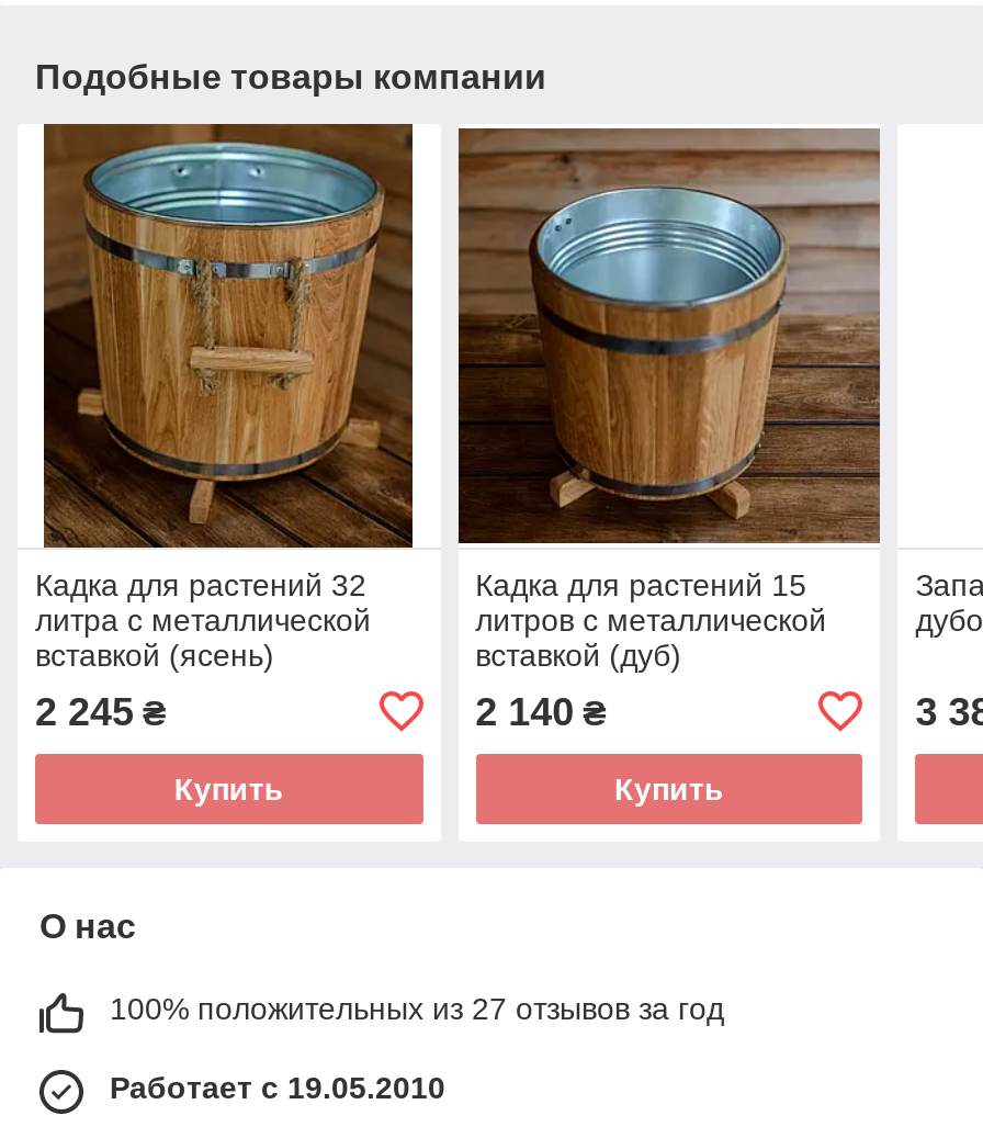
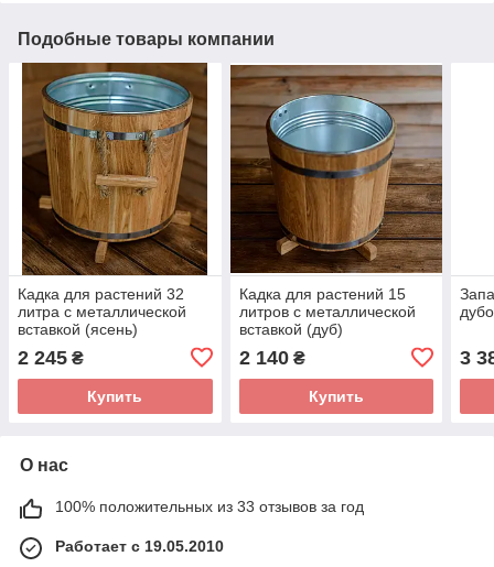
[110,990,724,1026] 100% положительных из 27 отзывов за год -> [55,497,364,515] 100% положительных из 33 отзывов за год

